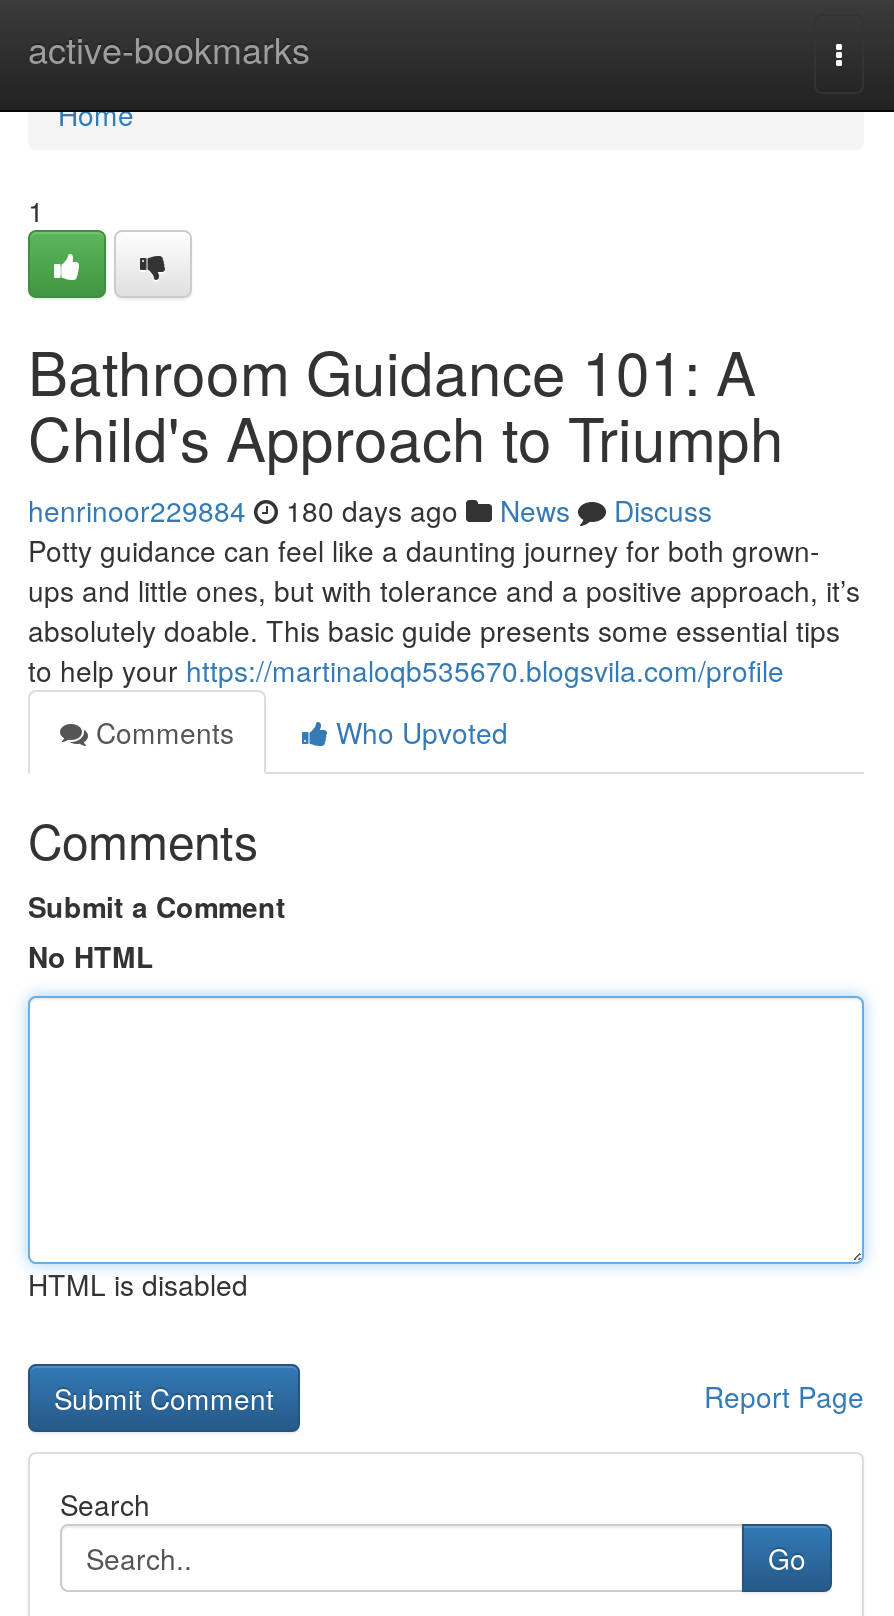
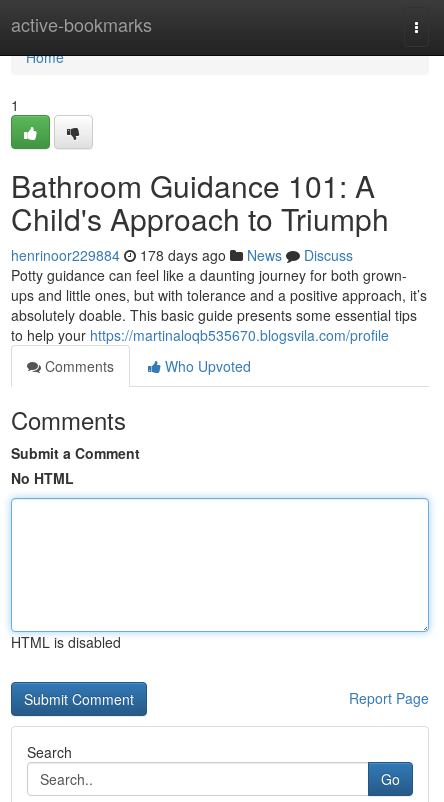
[28,490,712,530] henrinoor229884 180 days ago News Discuss -> [11,245,353,265] henrinoor229884 178 days ago News Discuss

